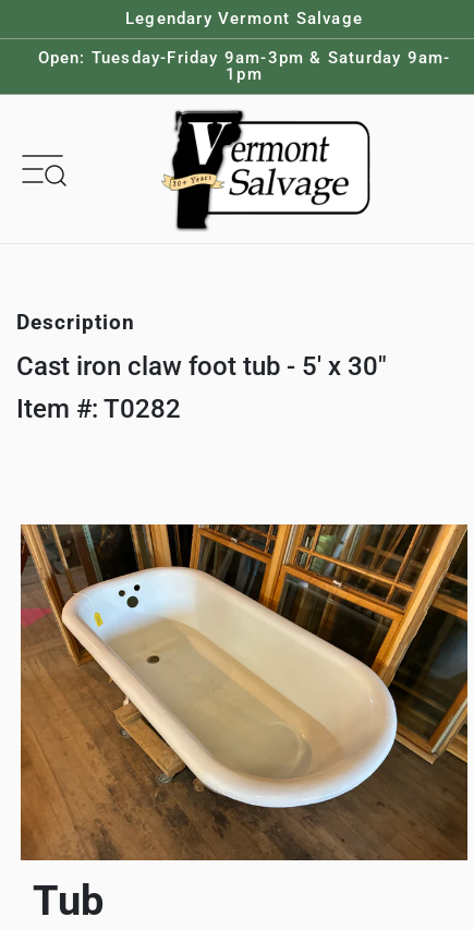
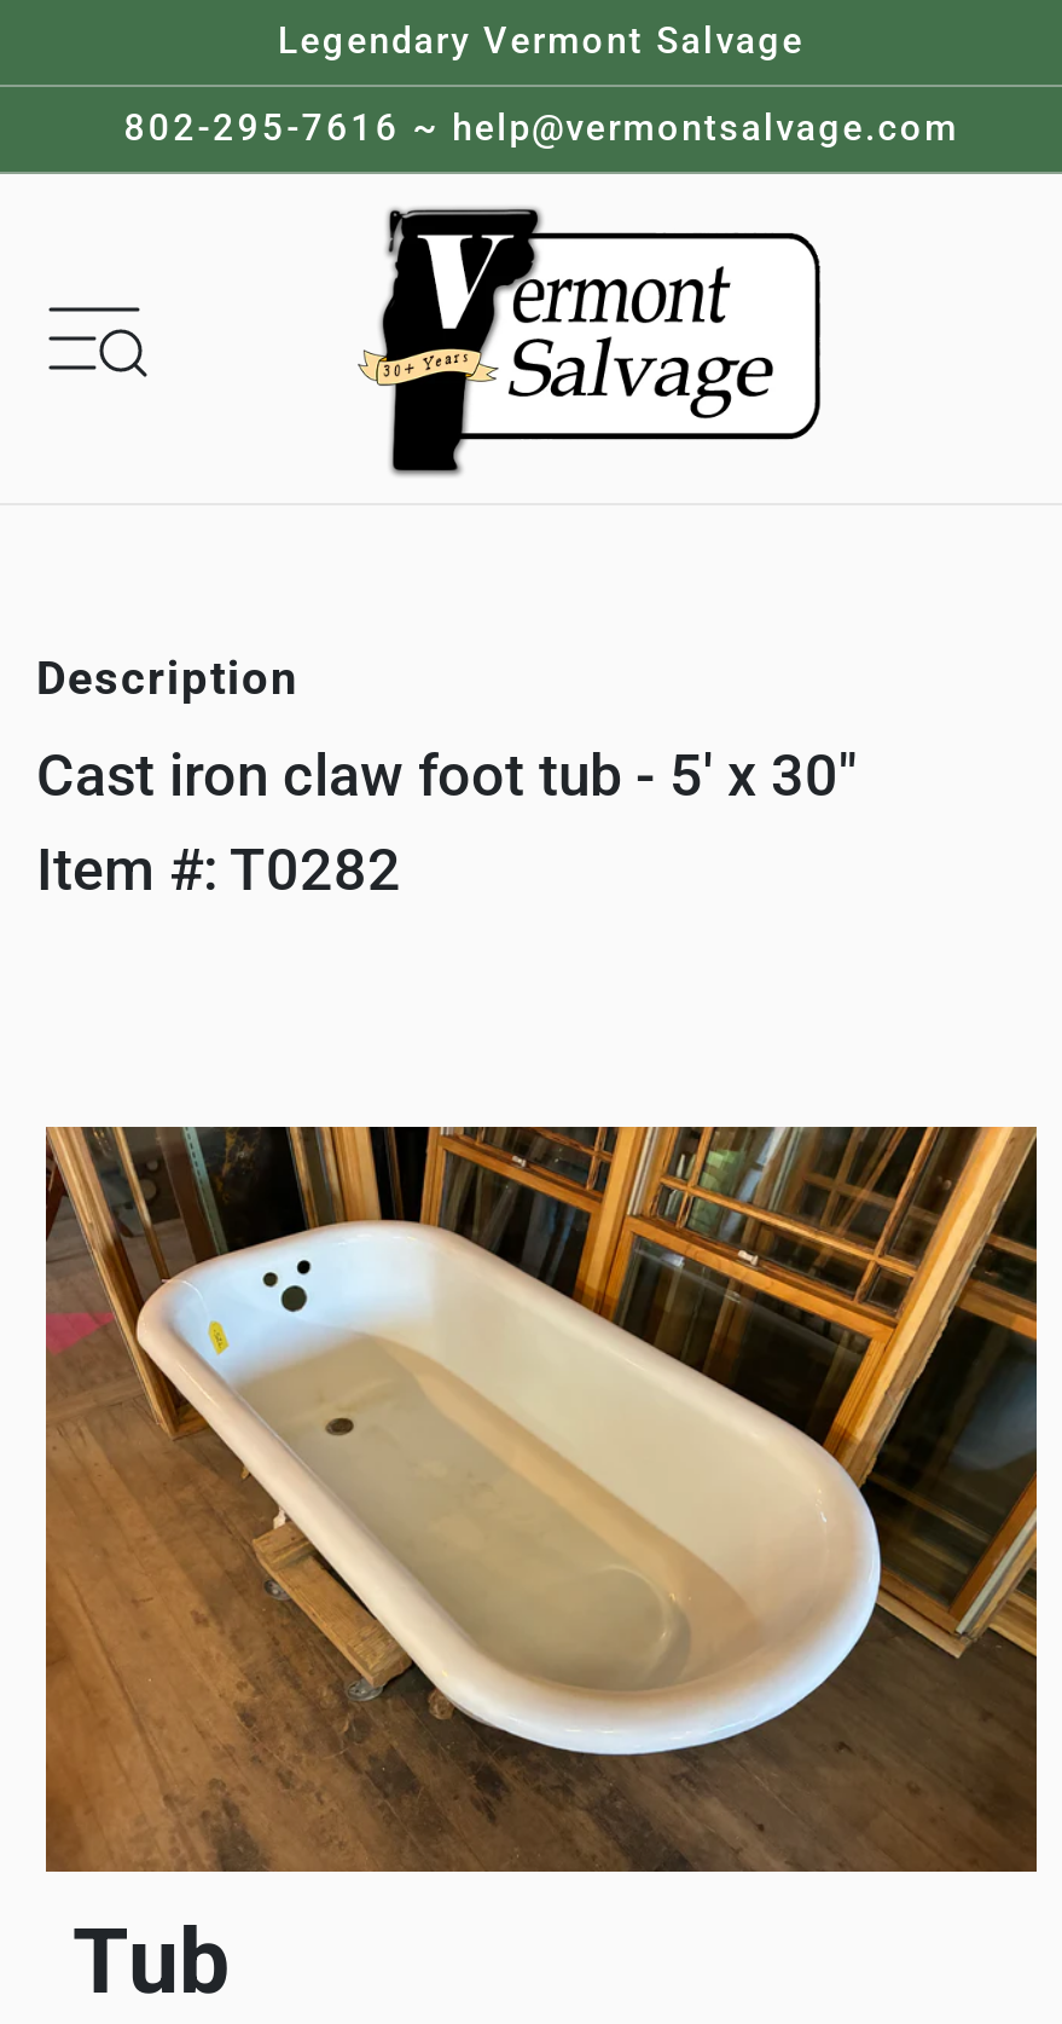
[38,48,450,84] Open: Tuesday-Friday 9am-3pm & Saturday 9am- | 1pm -> [124,106,959,150] 802-295-7616 ~ help@vermontsalvage.com

